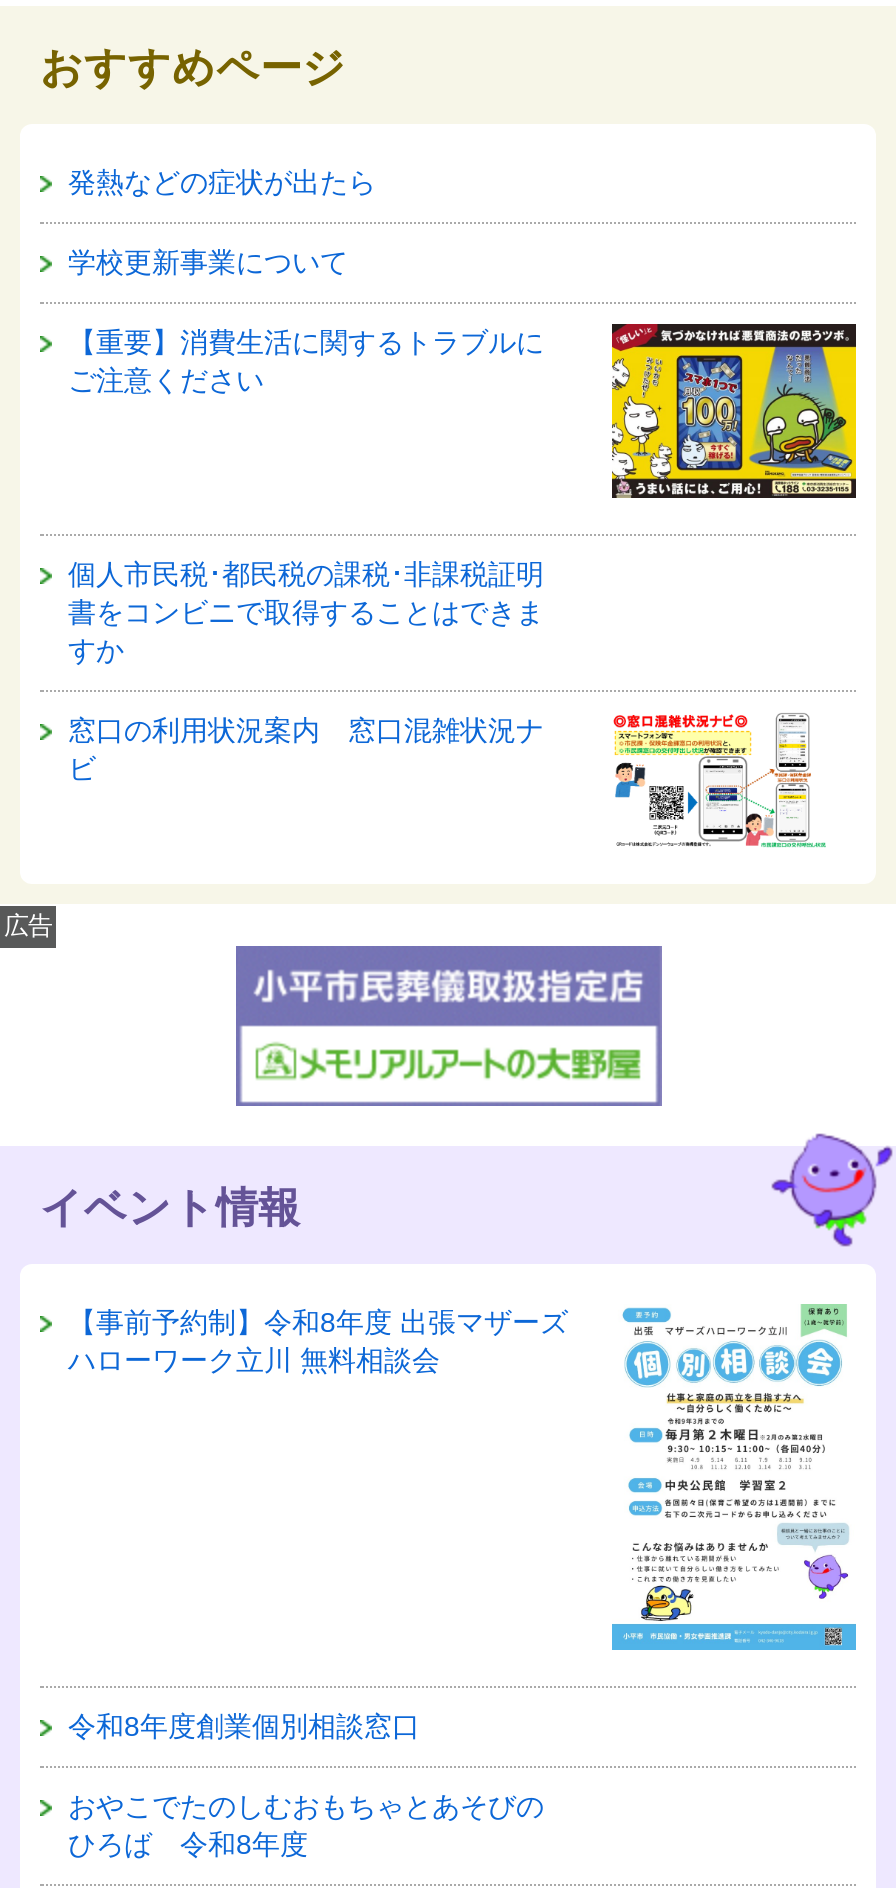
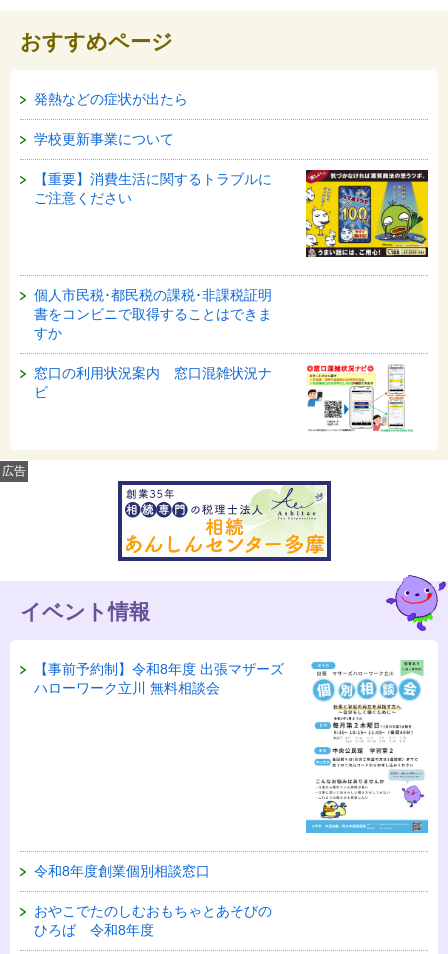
[236,946,664,1108] [image] -> [118,481,332,561] [image]

